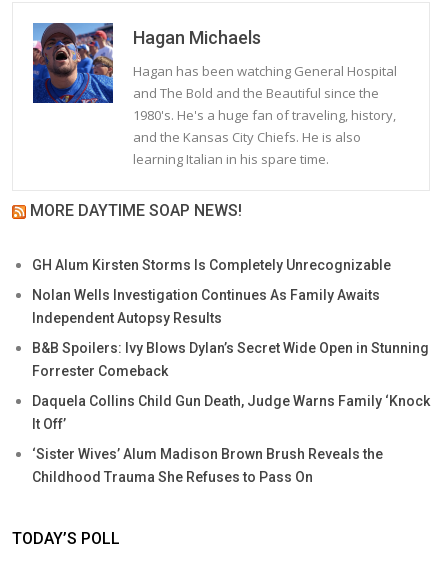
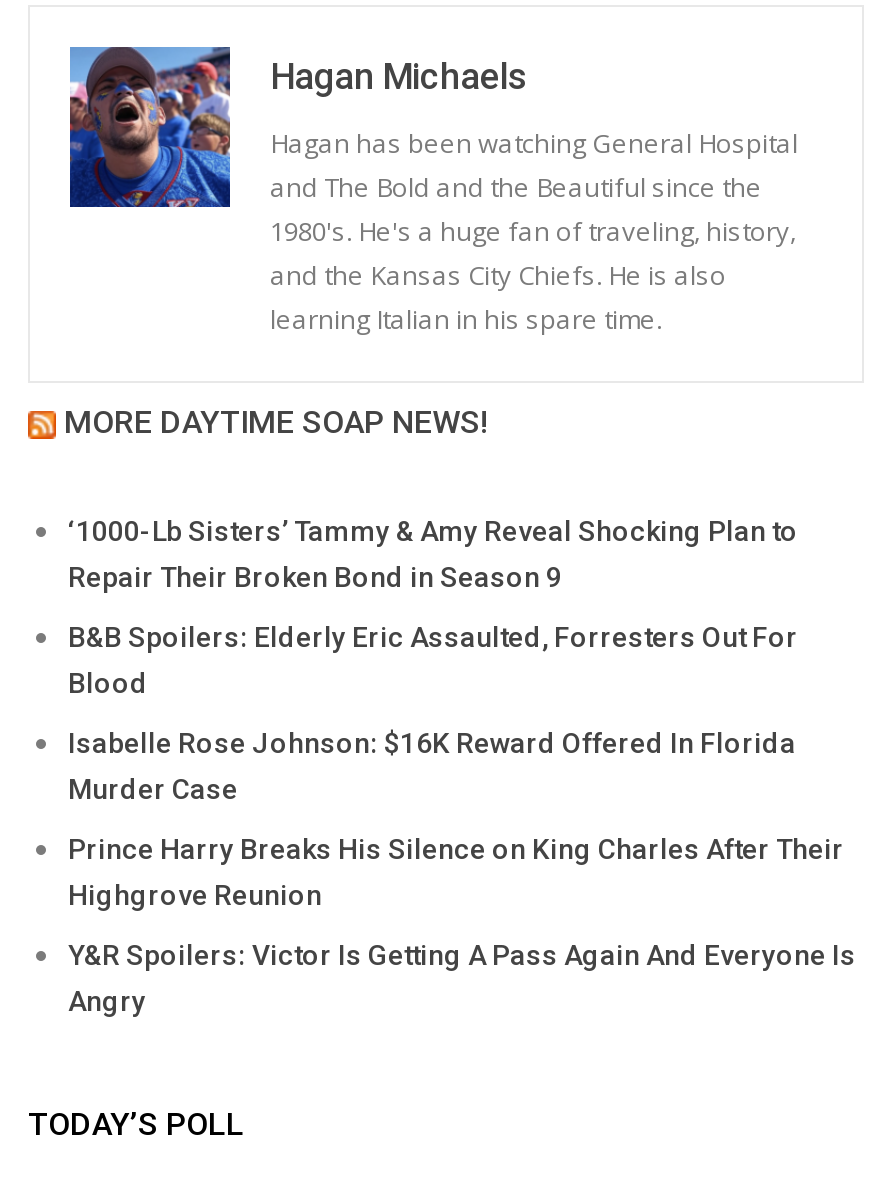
[32,257,391,273] GH Alum Kirsten Storms Is Completely Unrecognizable -> [68,514,798,592] ‘1000-Lb Sisters’ Tammy & Amy Reveal Shocking Plan to | Repair Their Broken Bond in Season 9
[32,287,380,326] Nolan Wells Investigation Continues As Family Awaits | Independent Autopsy Results -> [68,620,798,698] B&B Spoilers: Elderly Eric Assaulted, Forresters Out For | Blood
[32,340,429,379] B&B Spoilers: Ivy Blows Dylan’s Secret Wide Open in Stunning | Forrester Comeback -> [68,726,796,804] Isabelle Rose Johnson: $16K Reward Offered In Florida | Murder Case
[32,393,430,432] Daquela Collins Child Gun Death, Judge Warns Family ‘Knock | It Off’ -> [68,832,844,910] Prince Harry Breaks His Silence on King Charles After Their | Highgrove Reunion
[32,446,383,485] ‘Sister Wives’ Alum Madison Brown Brush Reveals the | Childhood Trauma She Refuses to Pass On -> [68,938,856,1016] Y&R Spoilers: Victor Is Getting A Pass Again And Everyone Is | Angry

